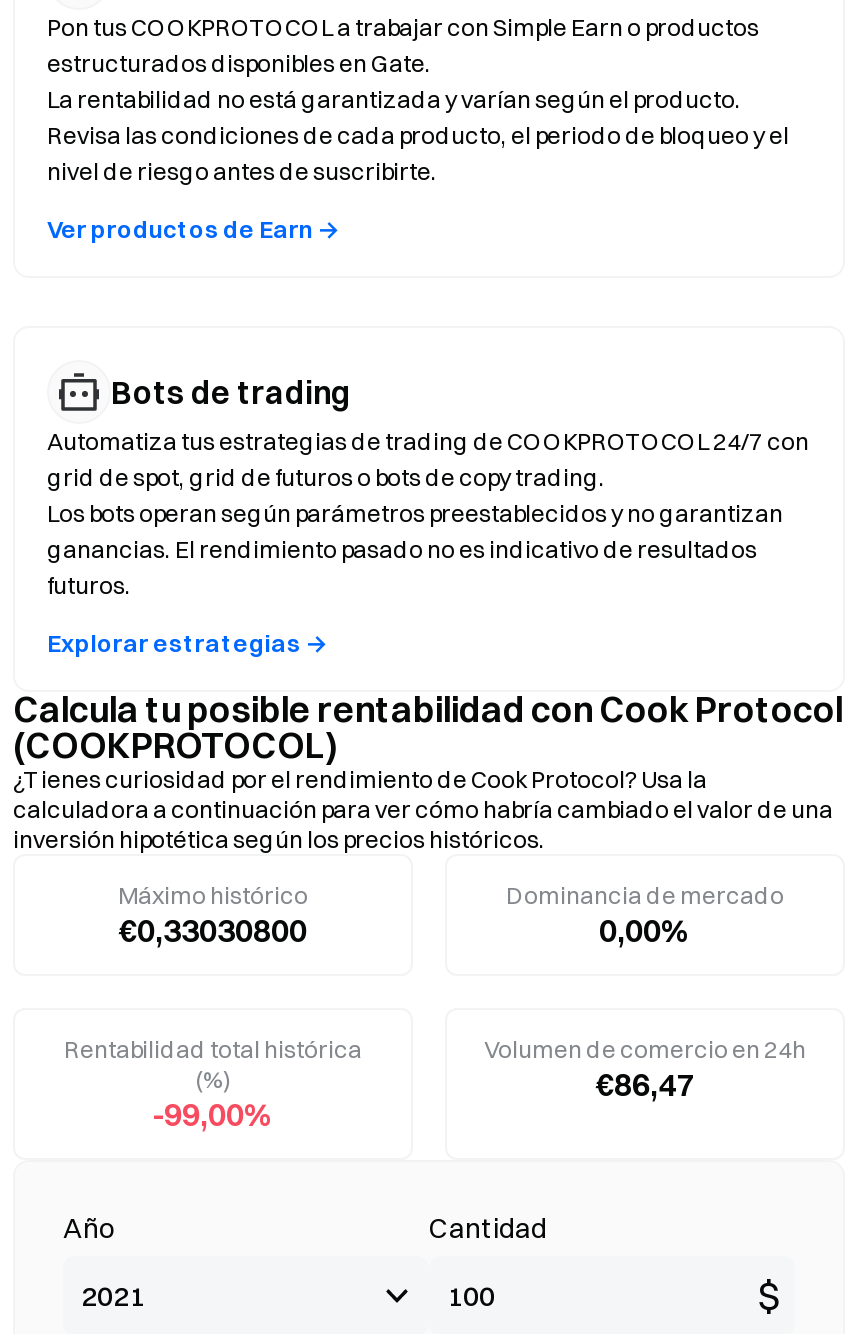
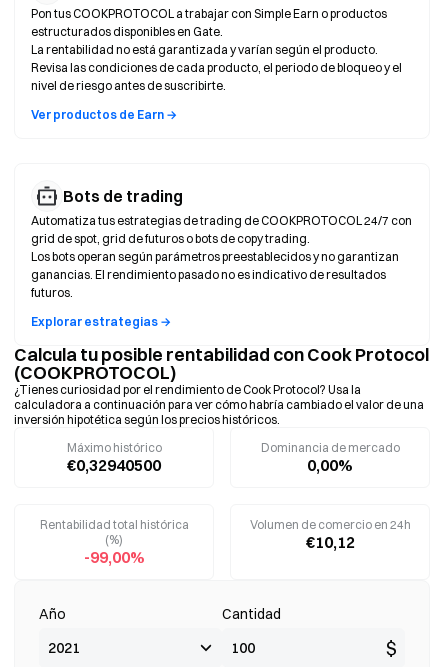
[119,910,307,950] €0,33030800 -> [67,455,161,475] €0,32940500
[596,1064,694,1104] €86,47 -> [305,532,354,552] €10,12

